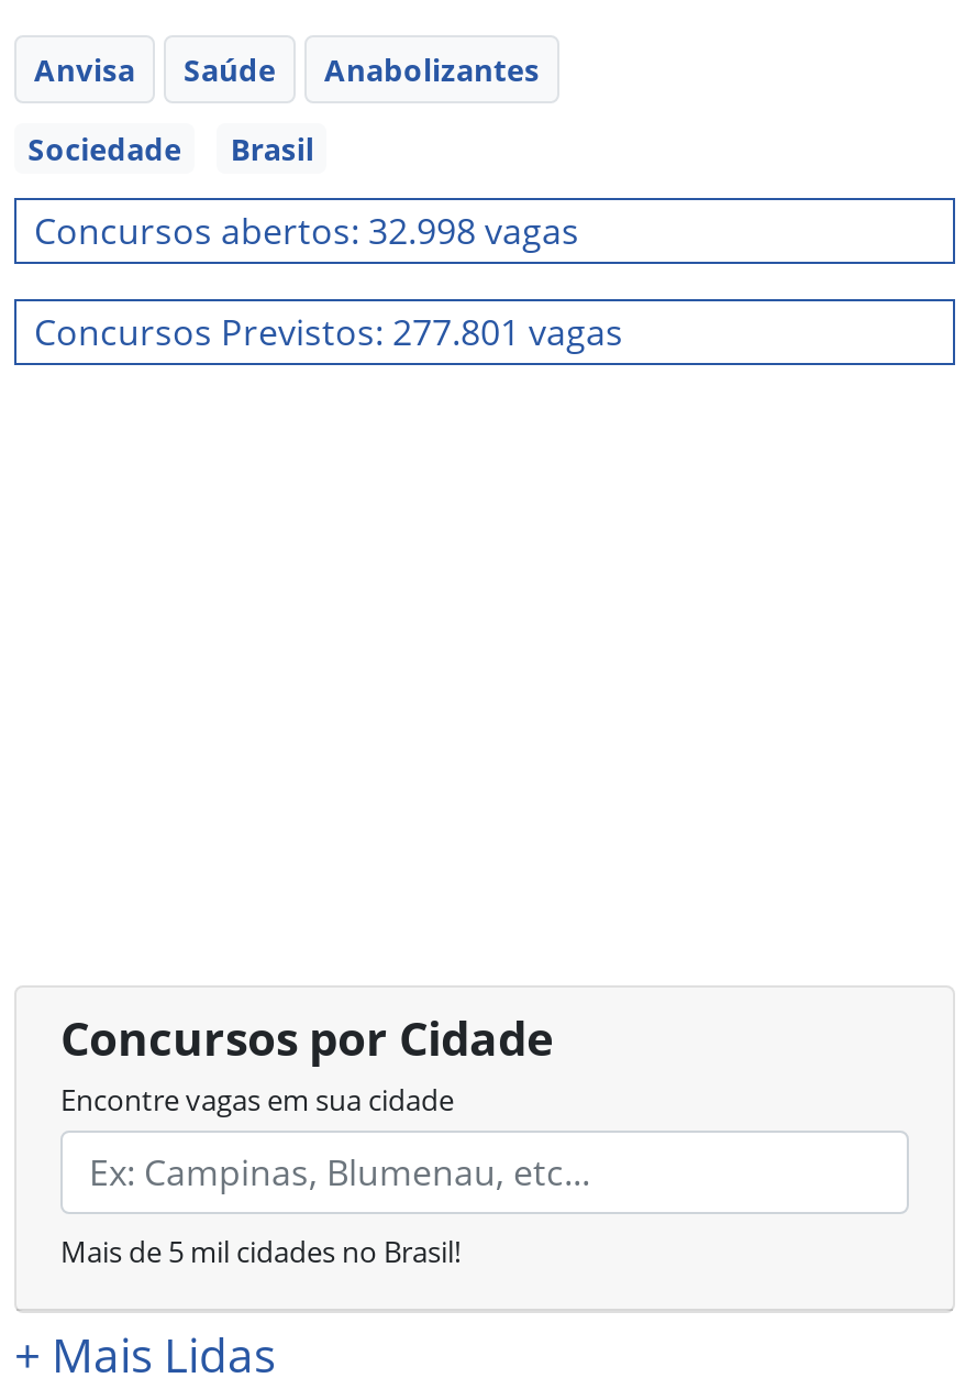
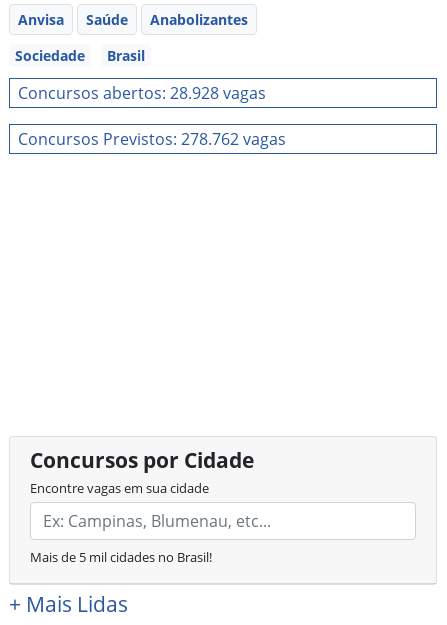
[34,206,579,254] Concursos abertos: 32.998 vagas -> [18,81,266,103] Concursos abertos: 28.928 vagas
[34,307,623,355] Concursos Previstos: 277.801 vagas -> [18,127,286,149] Concursos Previstos: 278.762 vagas

